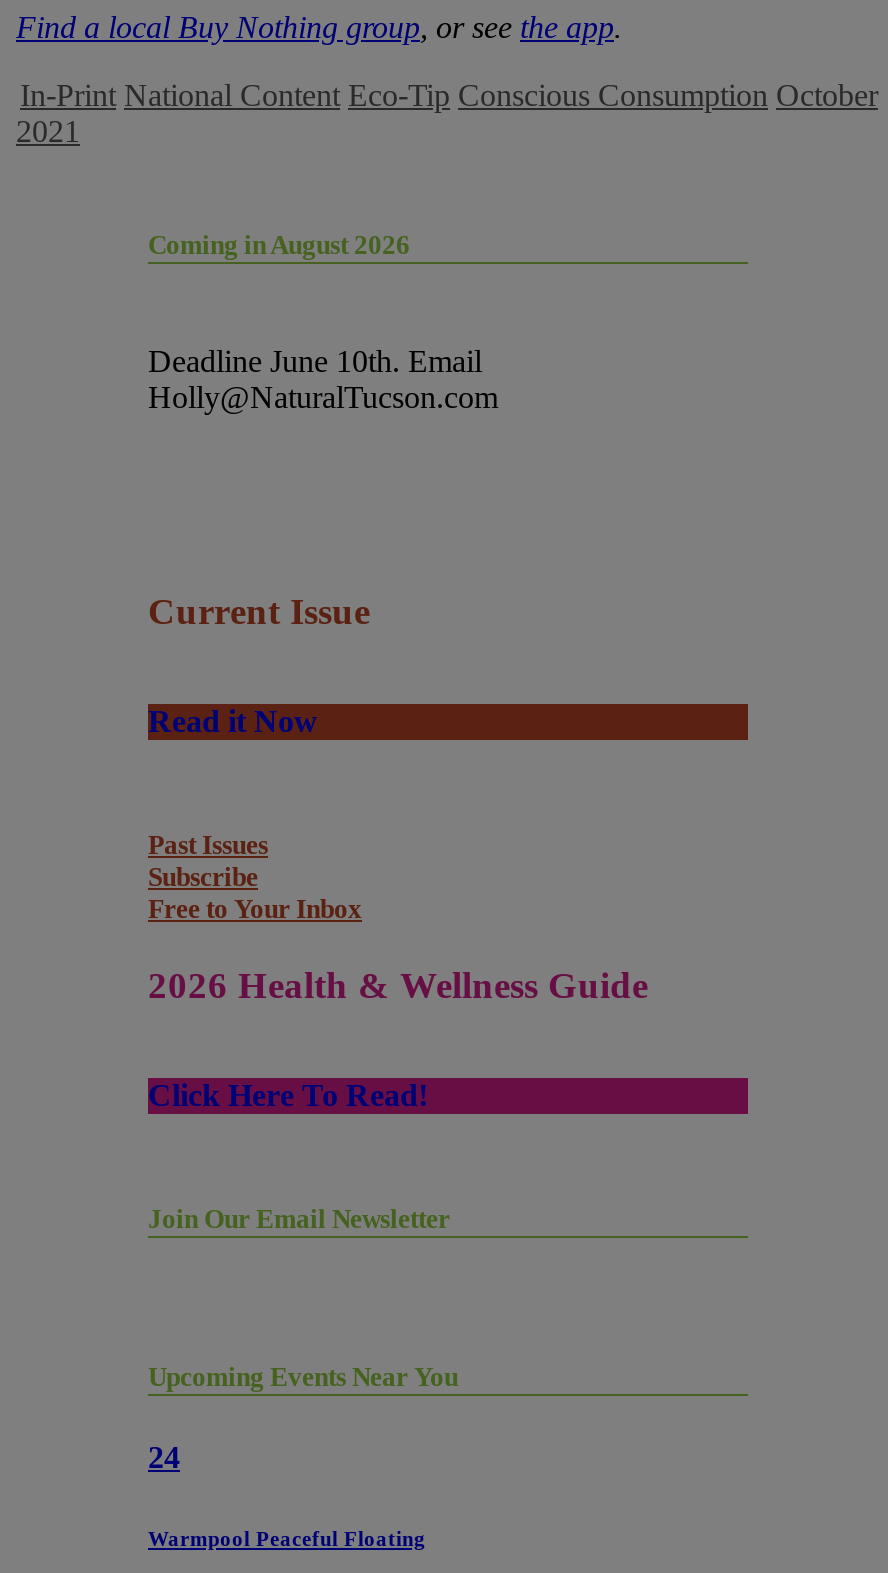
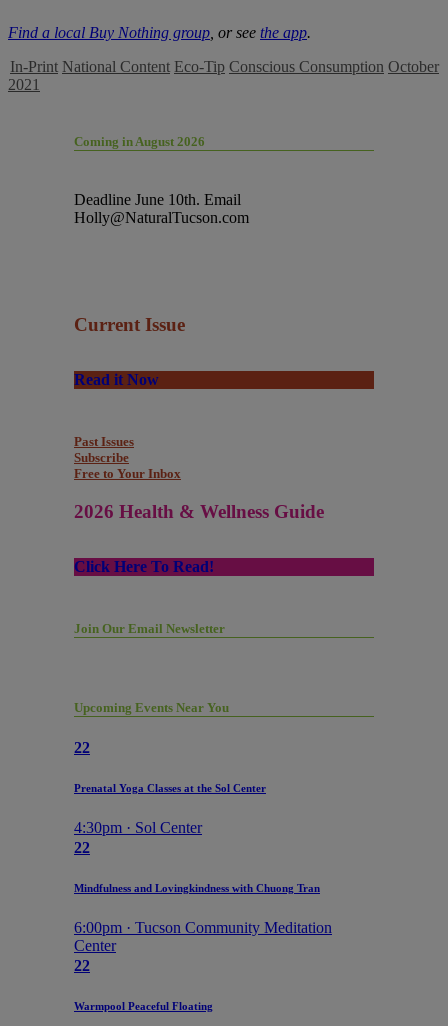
[148,1440,180,1474] 24 -> [74,739,332,974] 22 | Prenatal Yoga Classes at the Sol Center | 4:30pm · Sol Center | 22 | Mindfulness and Lovingkindness with Chuong Tran | 6:00pm · Tucson Community Meditation | Center | 22

